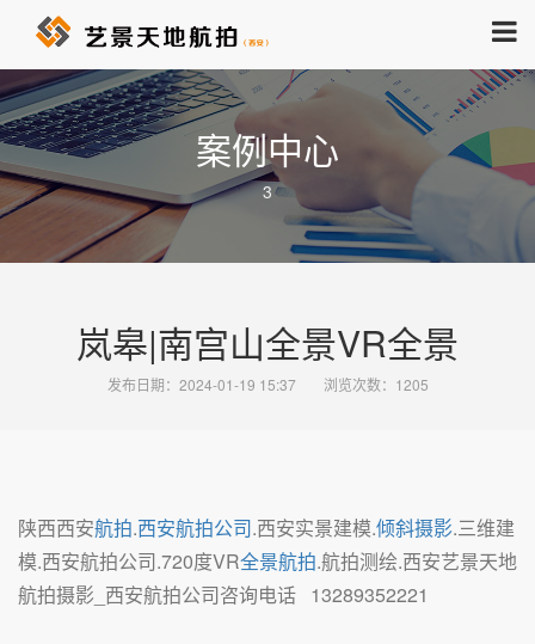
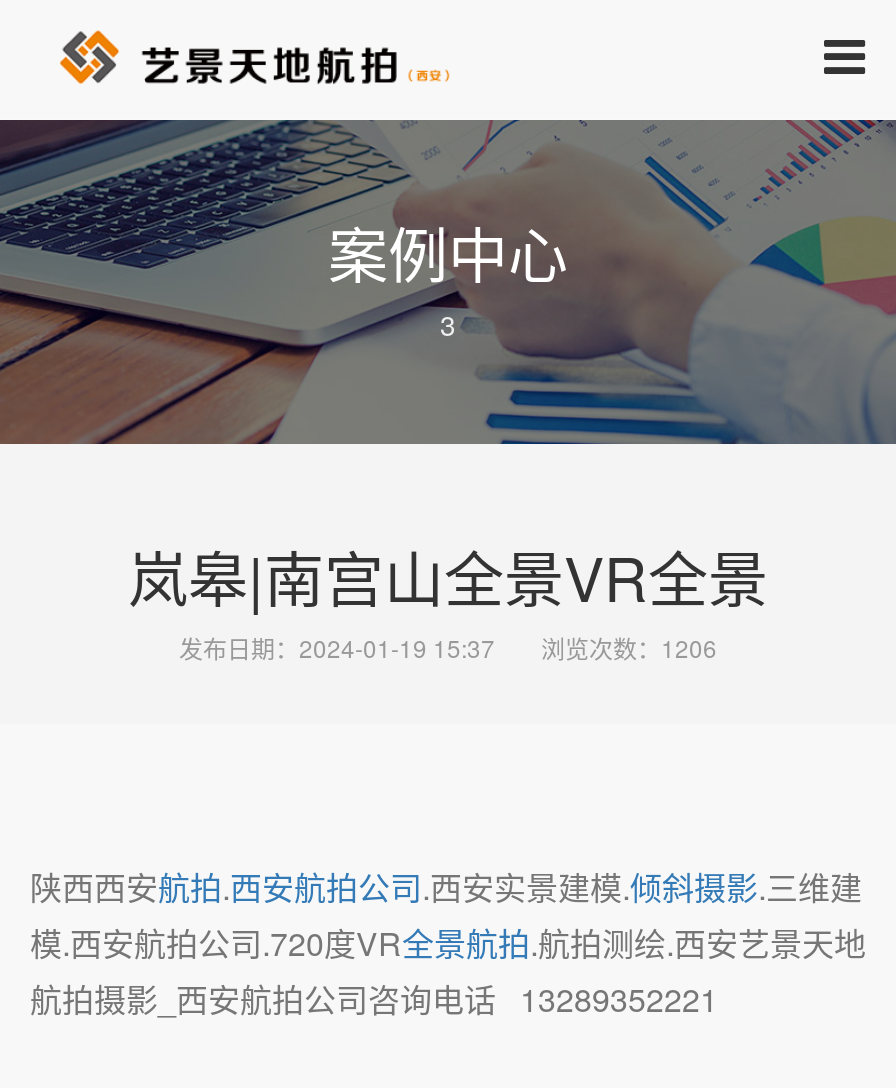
[107,374,428,394] 发布日期：2024-01-19 15:37 浏览次数：1205 -> [179,630,717,664] 发布日期：2024-01-19 15:37 浏览次数：1206

